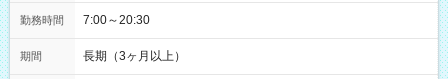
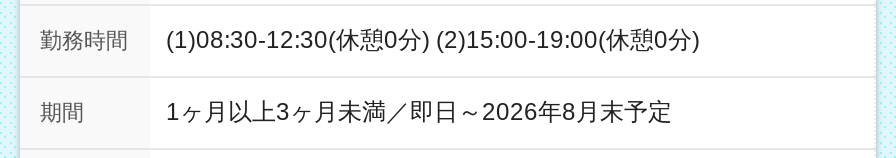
[83,13,150,27] 7:00～20:30 -> [166,26,700,54] (1)08:30-12:30(休憩0分) (2)15:00-19:00(休憩0分)
[83,49,186,63] 長期（3ヶ月以上） -> [166,98,672,126] 1ヶ月以上3ヶ月未満／即日～2026年8月末予定

